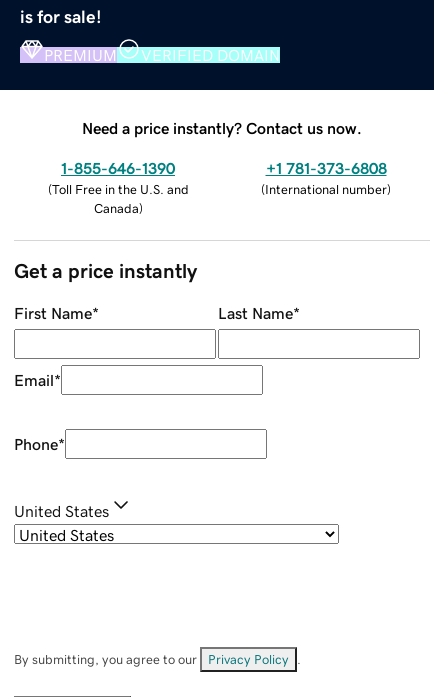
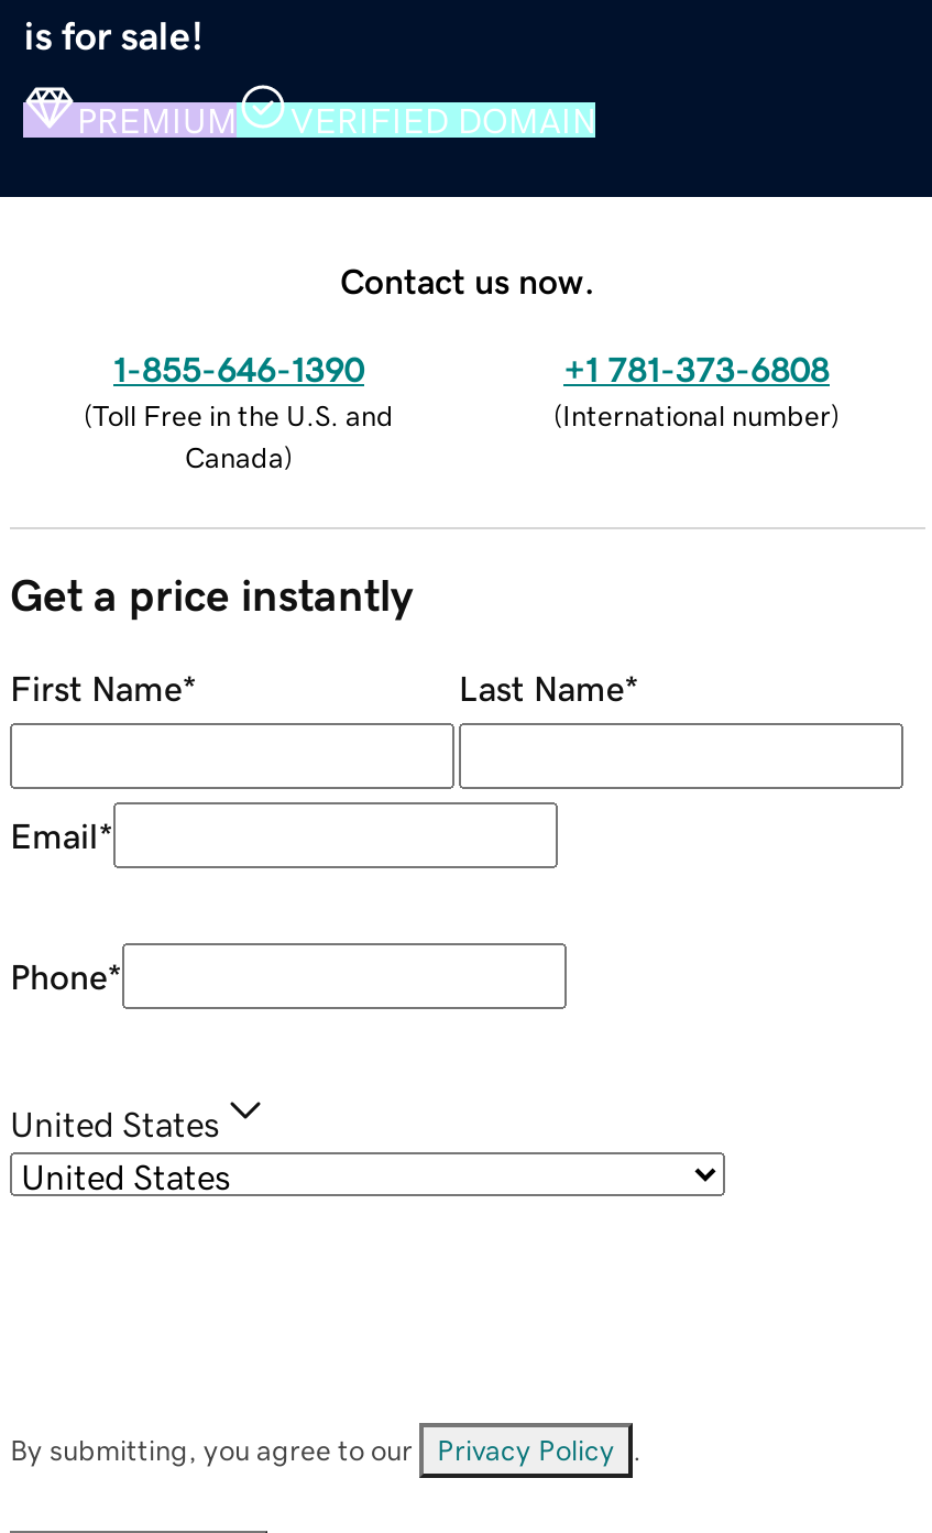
[82,120,362,136] Need a price instantly? Contact us now. -> [340,262,595,297] Contact us now.

